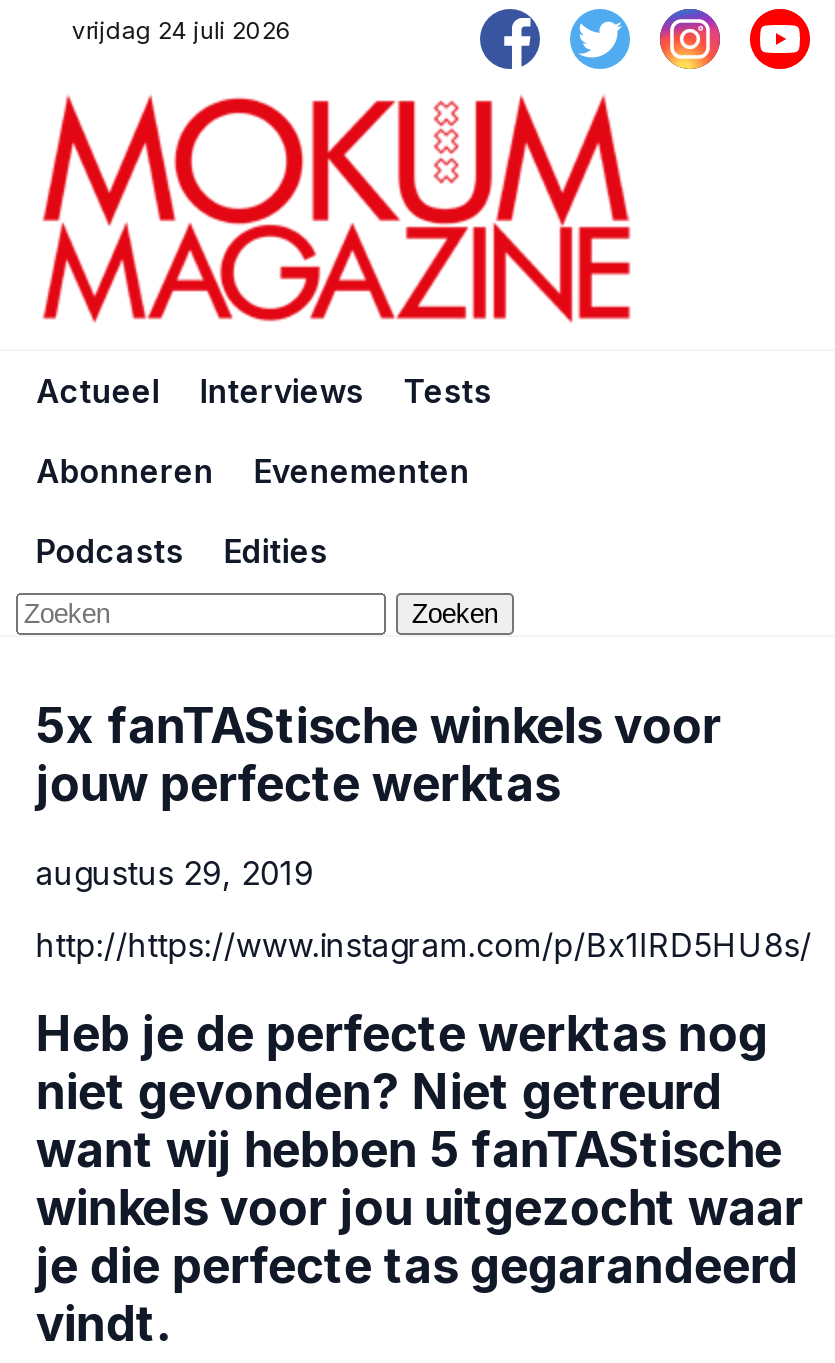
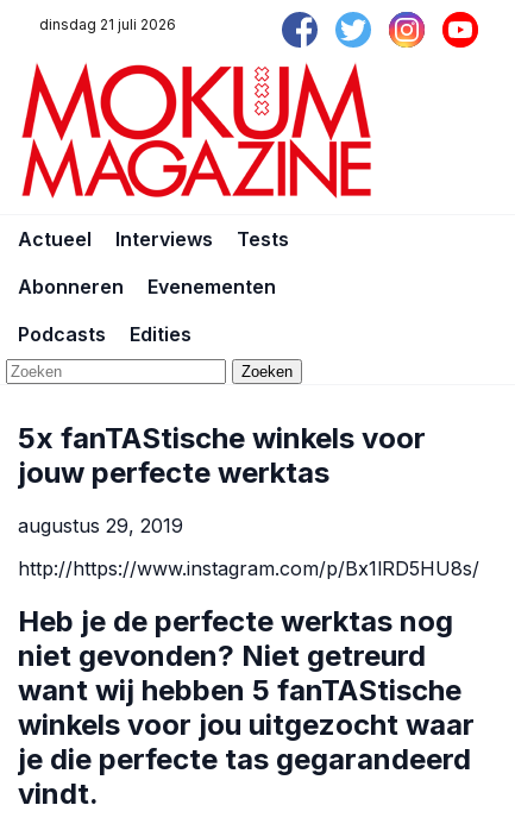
[72,14,292,44] vrijdag 24 juli 2026 -> [39,15,176,33] dinsdag 21 juli 2026

